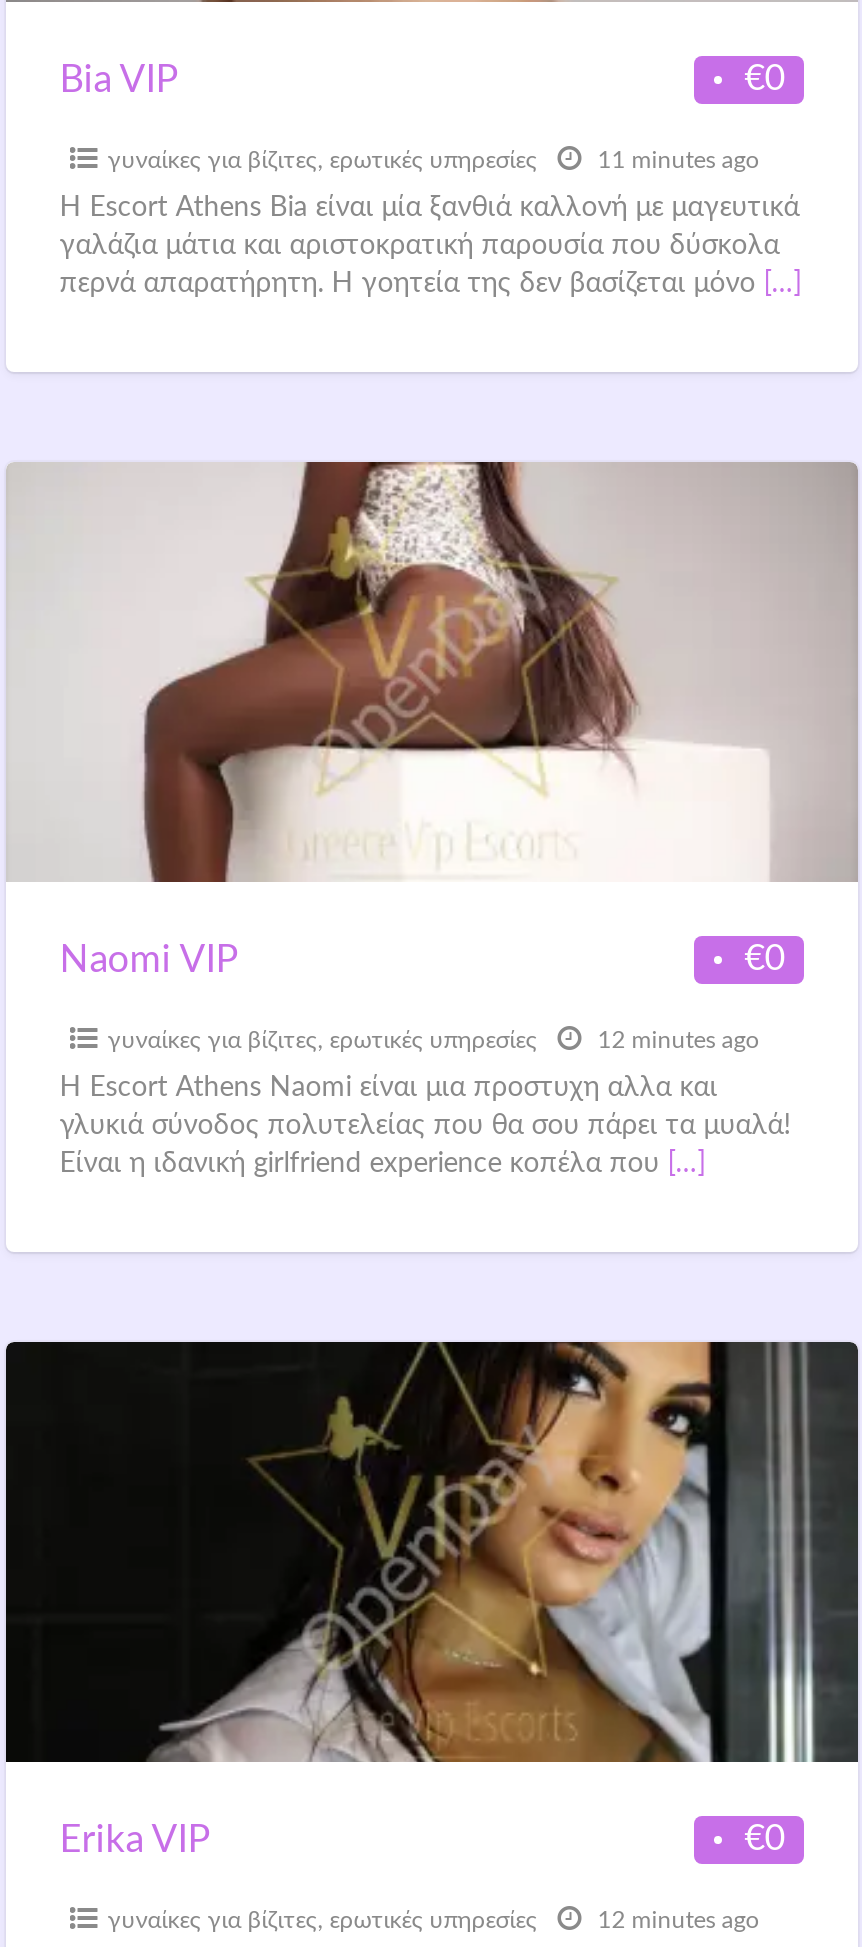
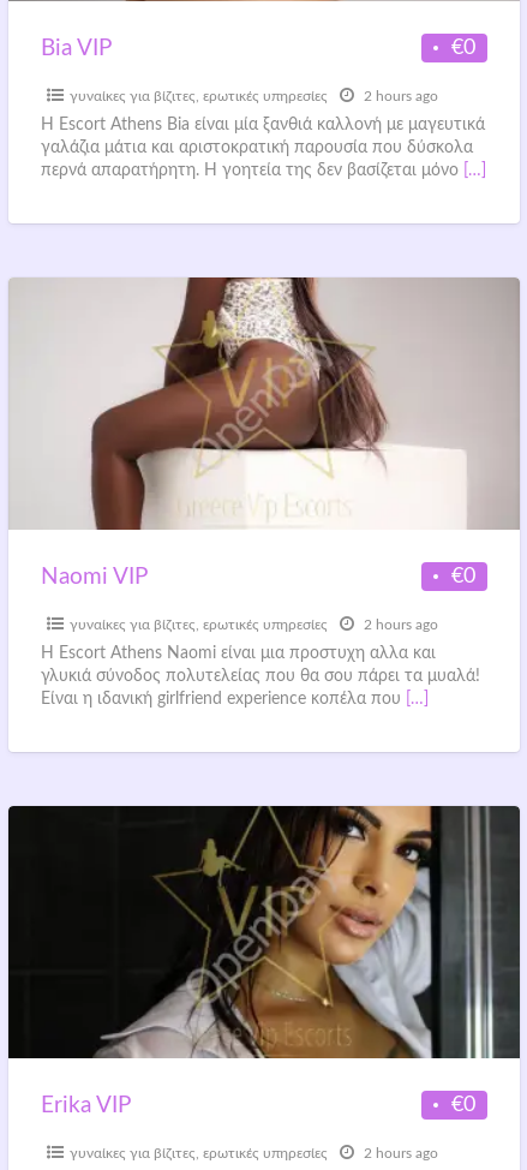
[591,148,759,172] 11 minutes ago -> [360,89,438,103] 2 hours ago
[591,1028,759,1052] 12 minutes ago -> [360,617,438,632] 2 hours ago
[591,1908,759,1932] 12 minutes ago -> [360,1146,438,1160] 2 hours ago

